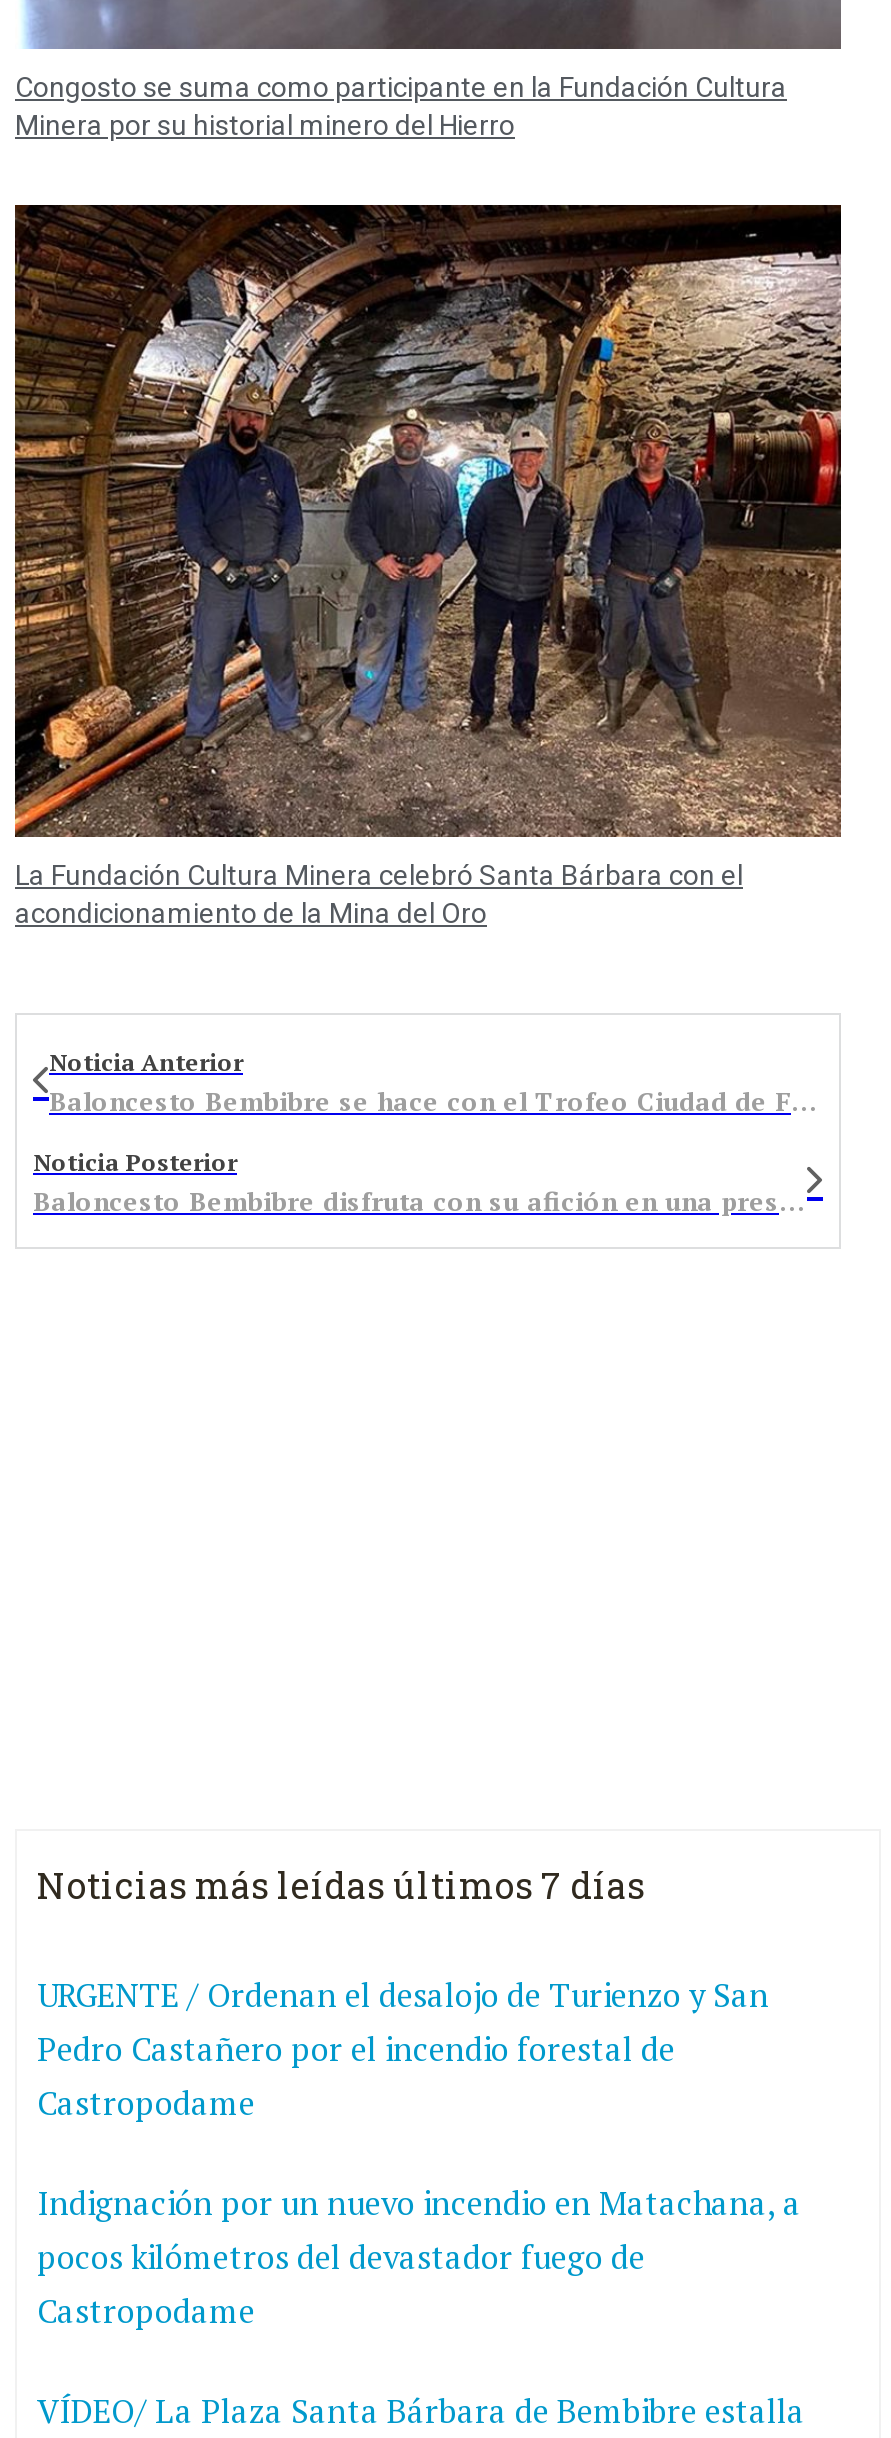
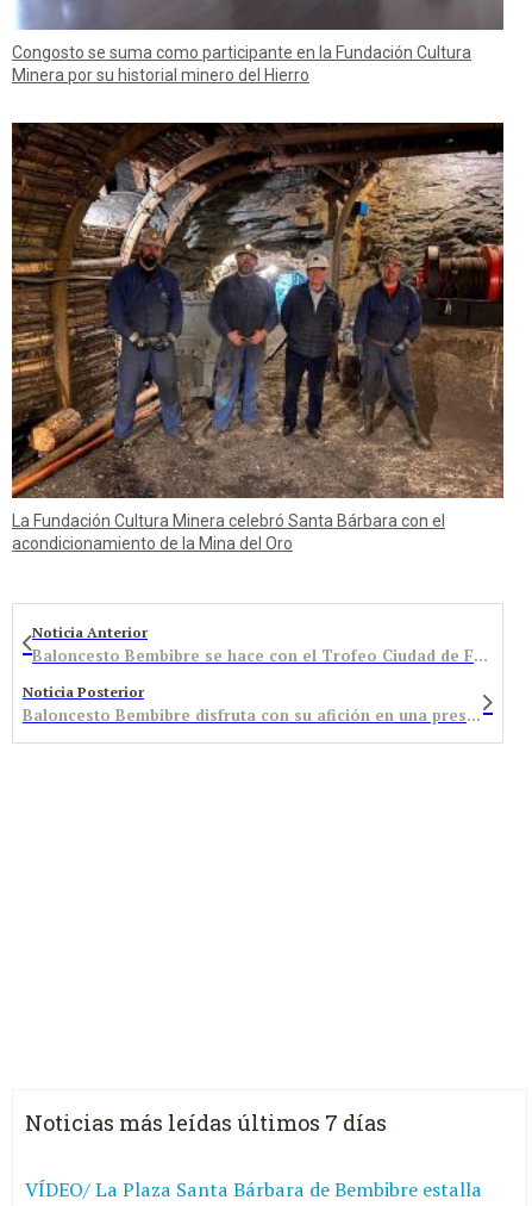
[37,1973,801,2333] URGENTE / Ordenan el desalojo de Turienzo y San | Pedro Castañero por el incendio forestal de | Castropodame | Indignación por un nuevo incendio en Matachana, a | pocos kilómetros del devastador fuego de | Castropodame -> none

